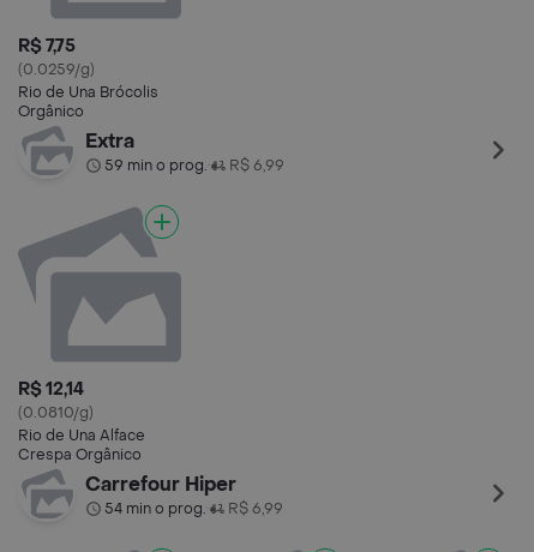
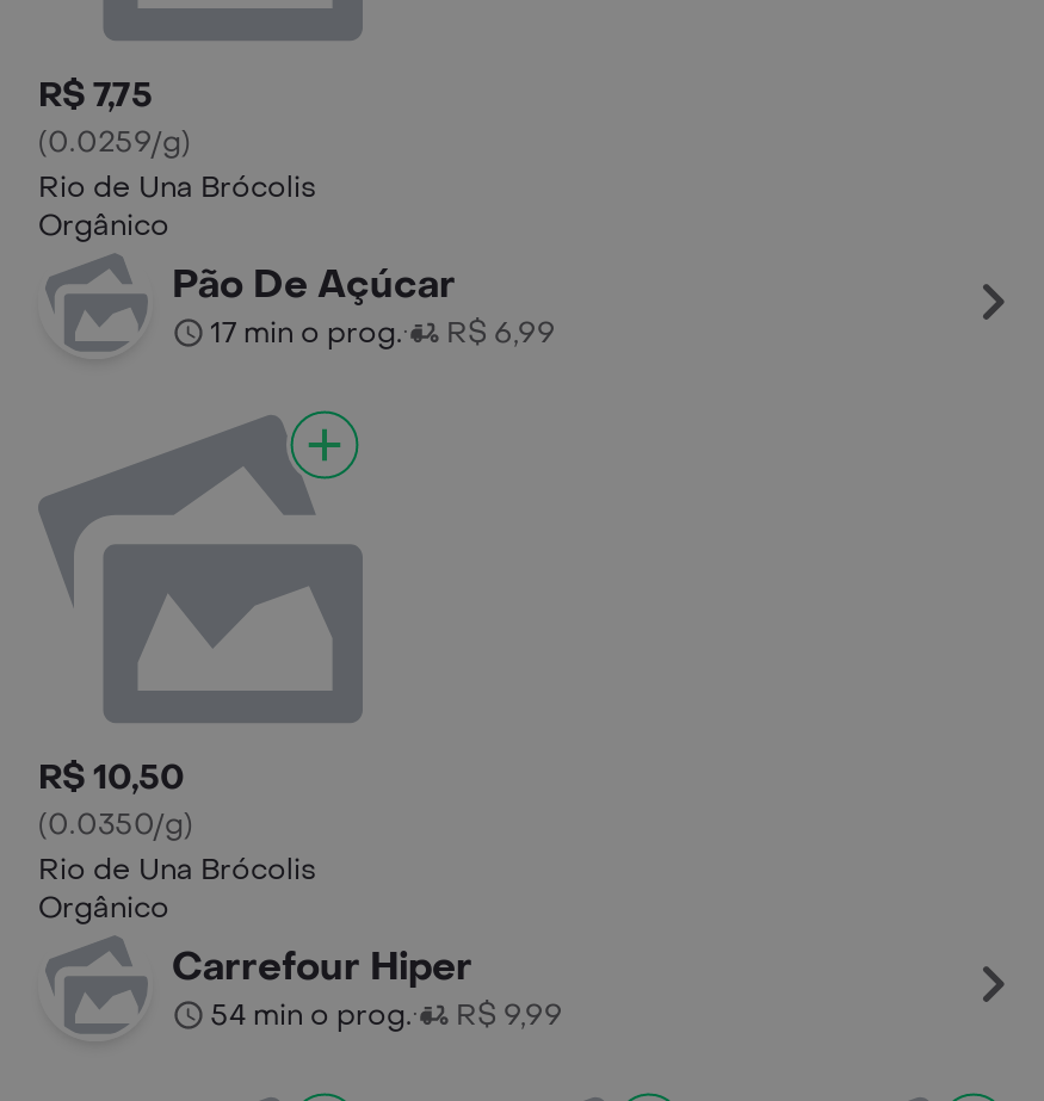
[85,128,208,175] Extra | 59 min o prog. -> [172,259,456,352] Pão De Açúcar | 17 min o prog.
[18,378,145,464] R$ 12,14 | (0.0810/g) | Rio de Una Alface | Crespa Orgânico -> [38,755,317,927] R$ 10,50 | (0.0350/g) | Rio de Una Brócolis | Orgânico
[104,499,283,518] 54 min o prog. R$ 6,99 -> [210,996,563,1034] 54 min o prog. R$ 9,99

